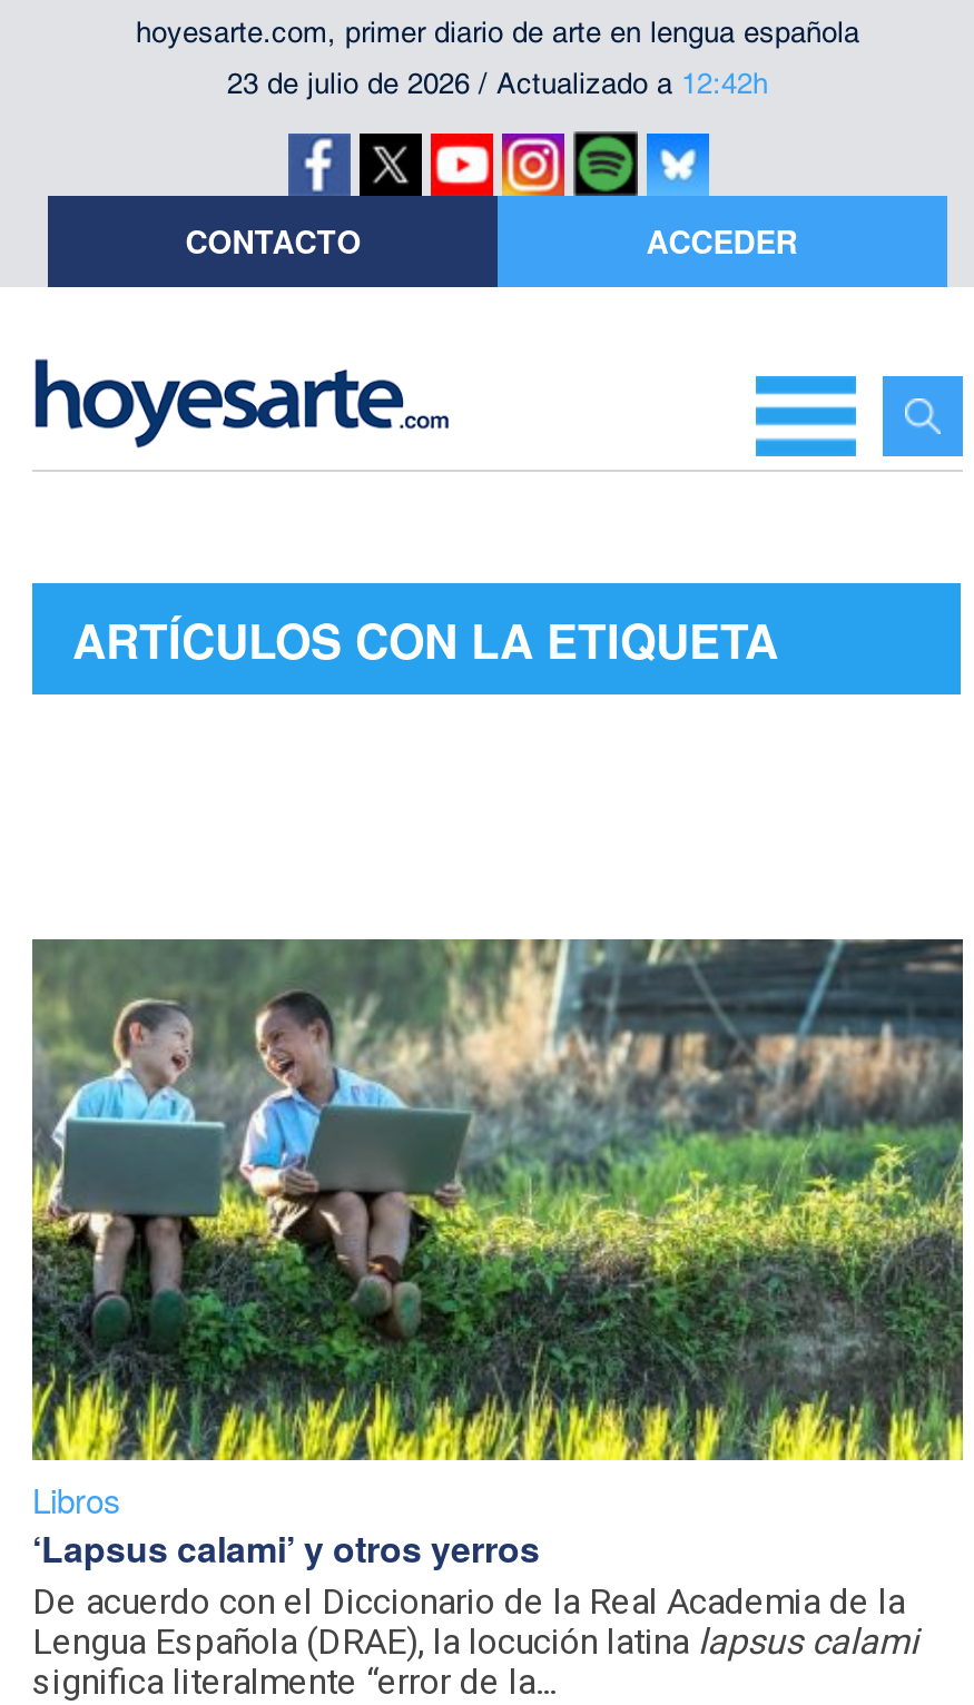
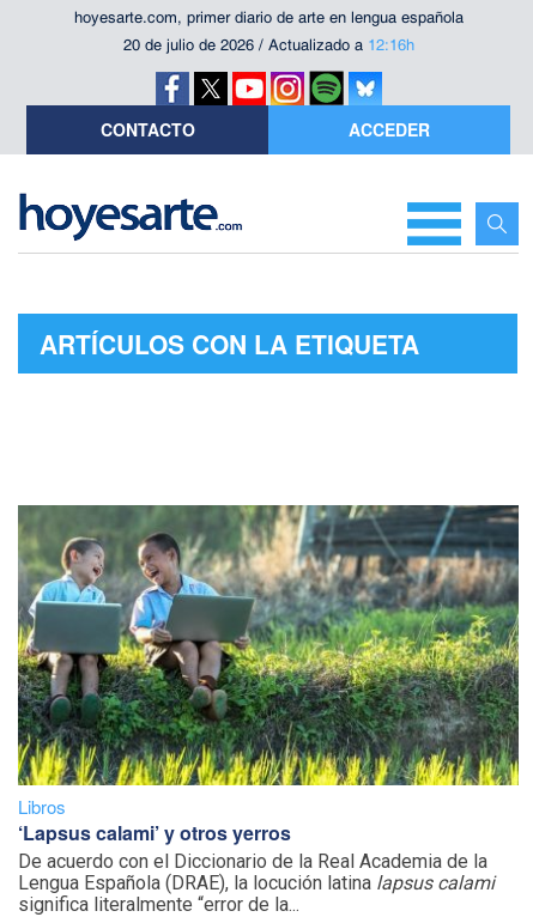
[227,67,768,100] 23 de julio de 2026 / Actualizado a 12:42h -> [123,36,414,54] 20 de julio de 2026 / Actualizado a 12:16h

